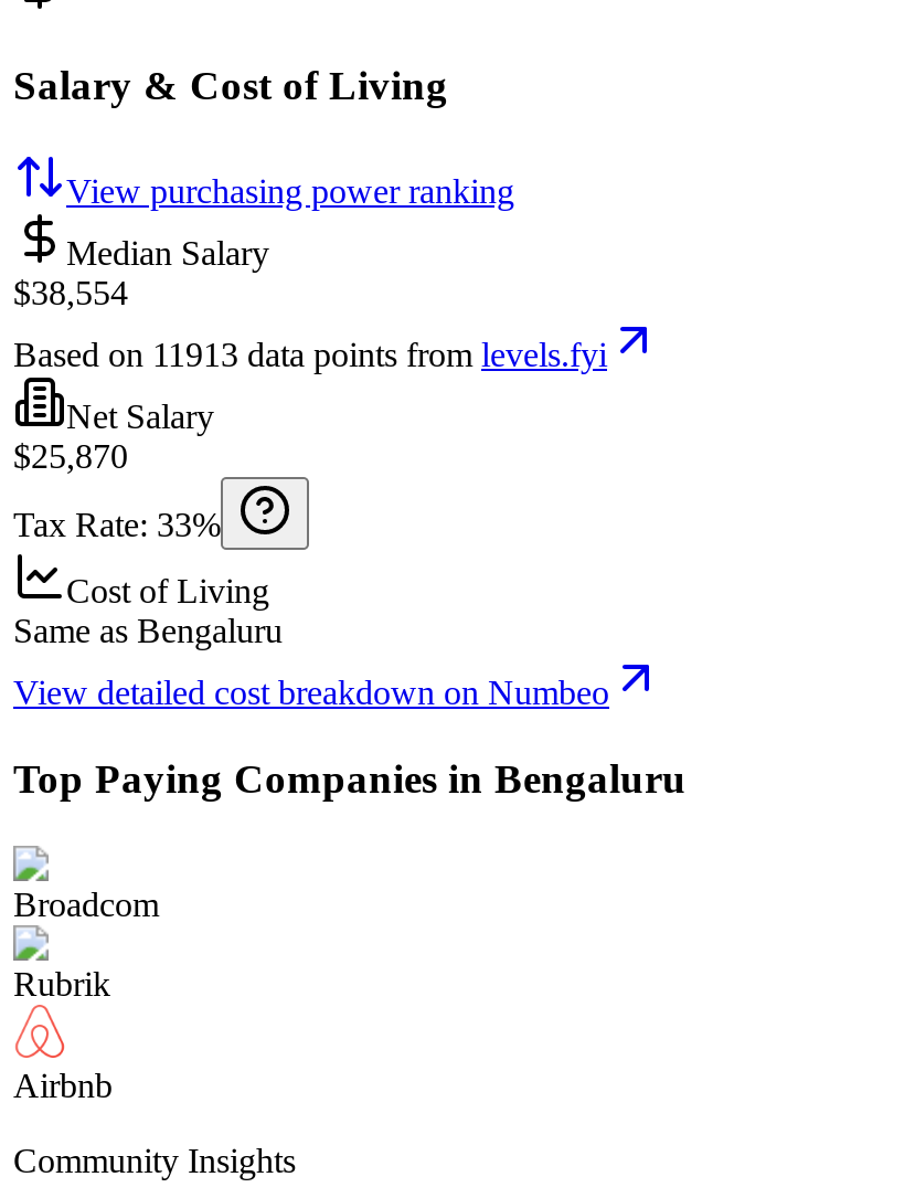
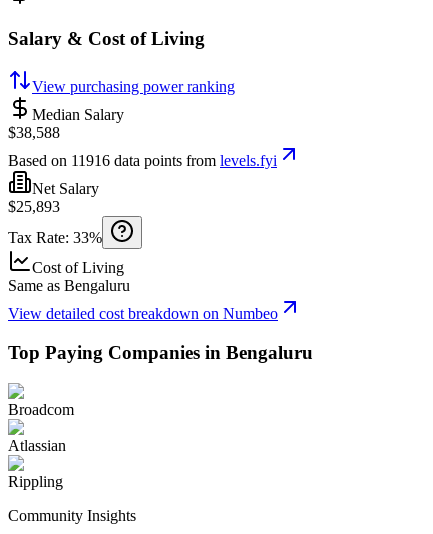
[13,274,128,312] $38,554 -> [8,124,60,141] $38,588
[13,336,607,374] Based on 11913 data points from levels.fyi -> [8,152,277,169] Based on 11916 data points from levels.fyi
[13,438,128,475] $25,870 -> [8,198,60,215] $25,893
[13,965,110,1002] Rubrik -> [8,437,66,454] Atlassian
[13,1066,113,1104] Airbnb -> [8,473,63,490] Rippling

